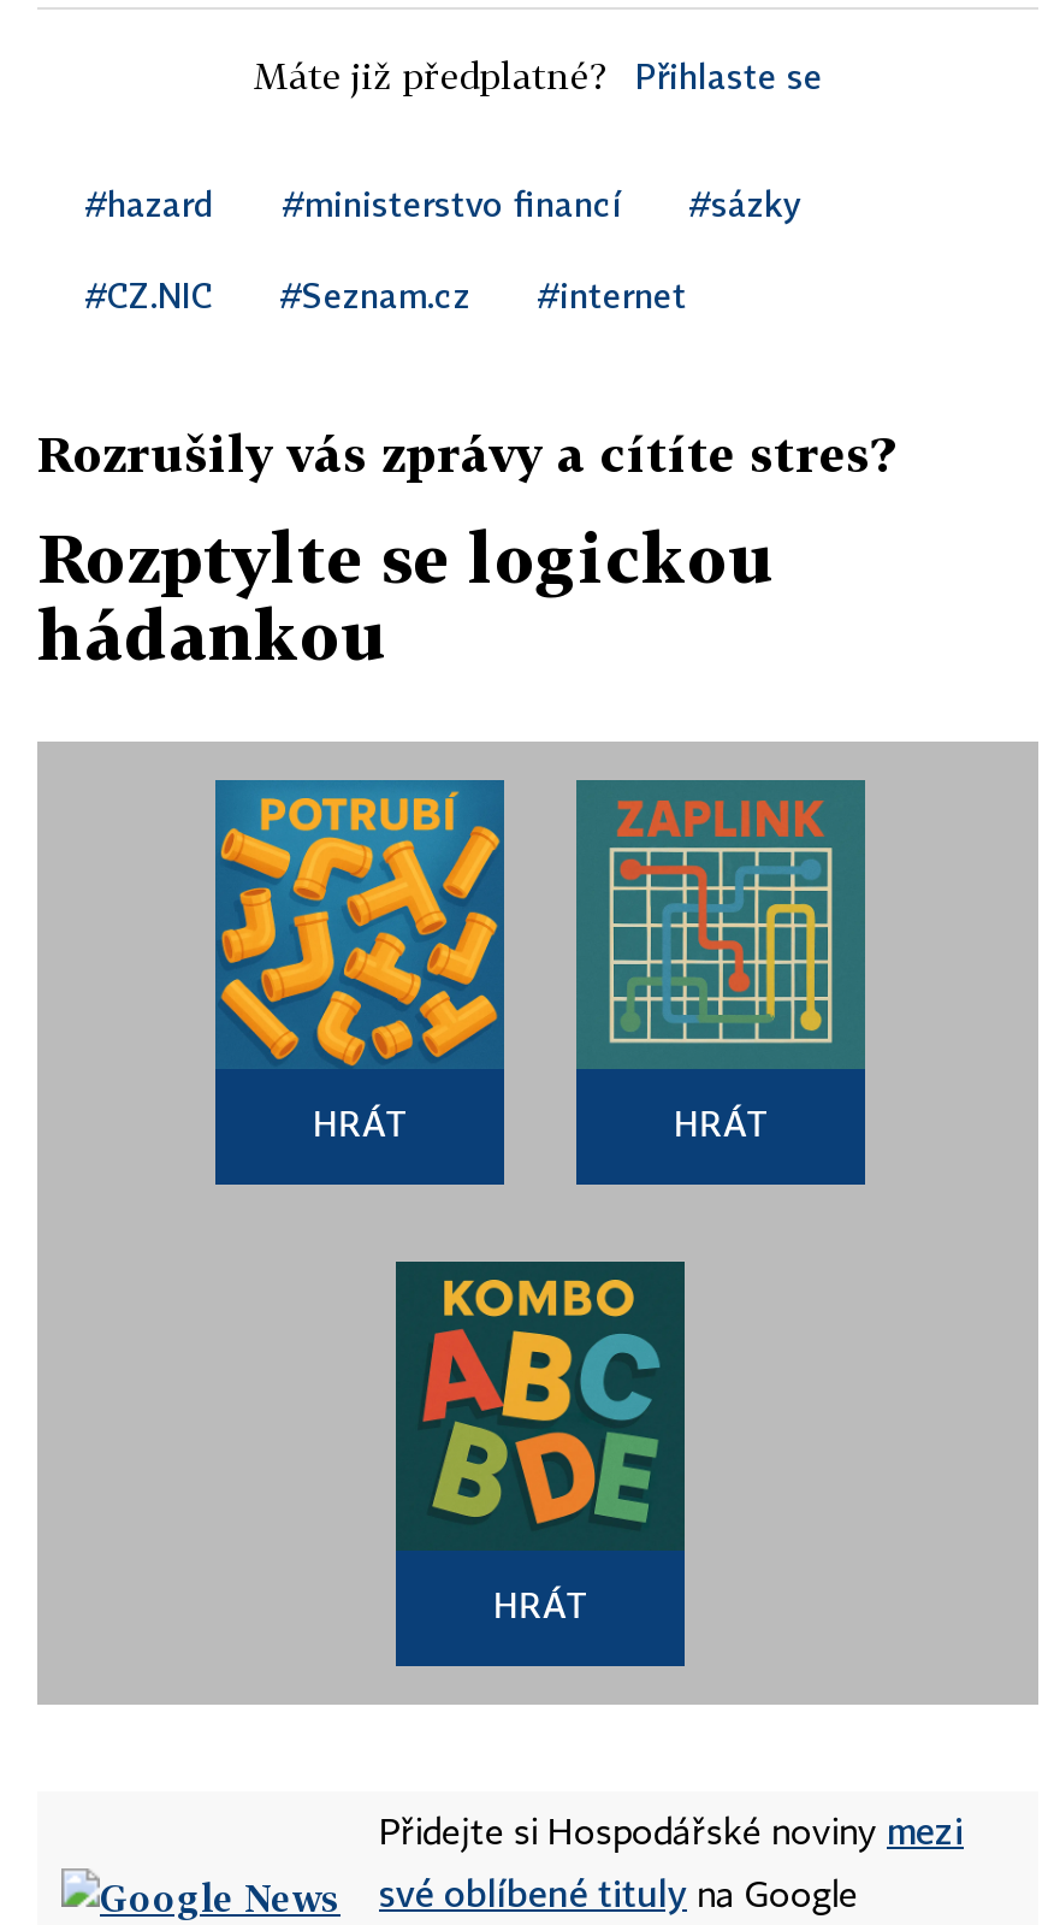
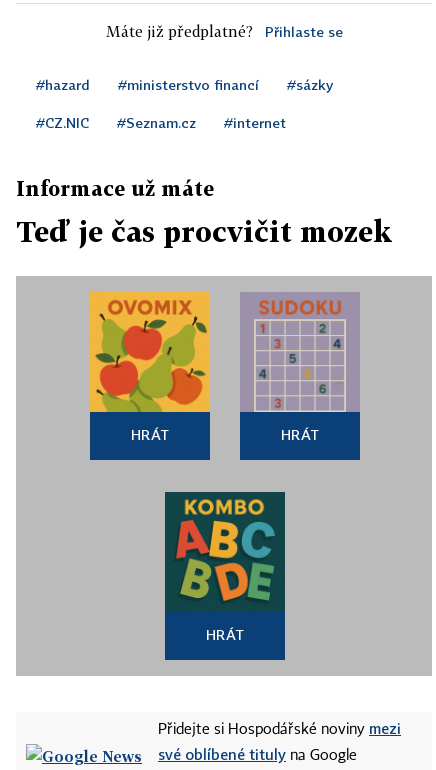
[37,424,894,482] Rozrušily vás zprávy a cítíte stres? -> [16,176,214,200] Informace už máte
[37,518,776,674] Rozptylte se logickou | hádankou -> [16,215,392,248] Teď je čas procvičit mozek
[213,778,507,1067] [image] -> [89,291,211,413] [image]
[576,780,865,1069] [image] -> [241,293,359,413] [image]

